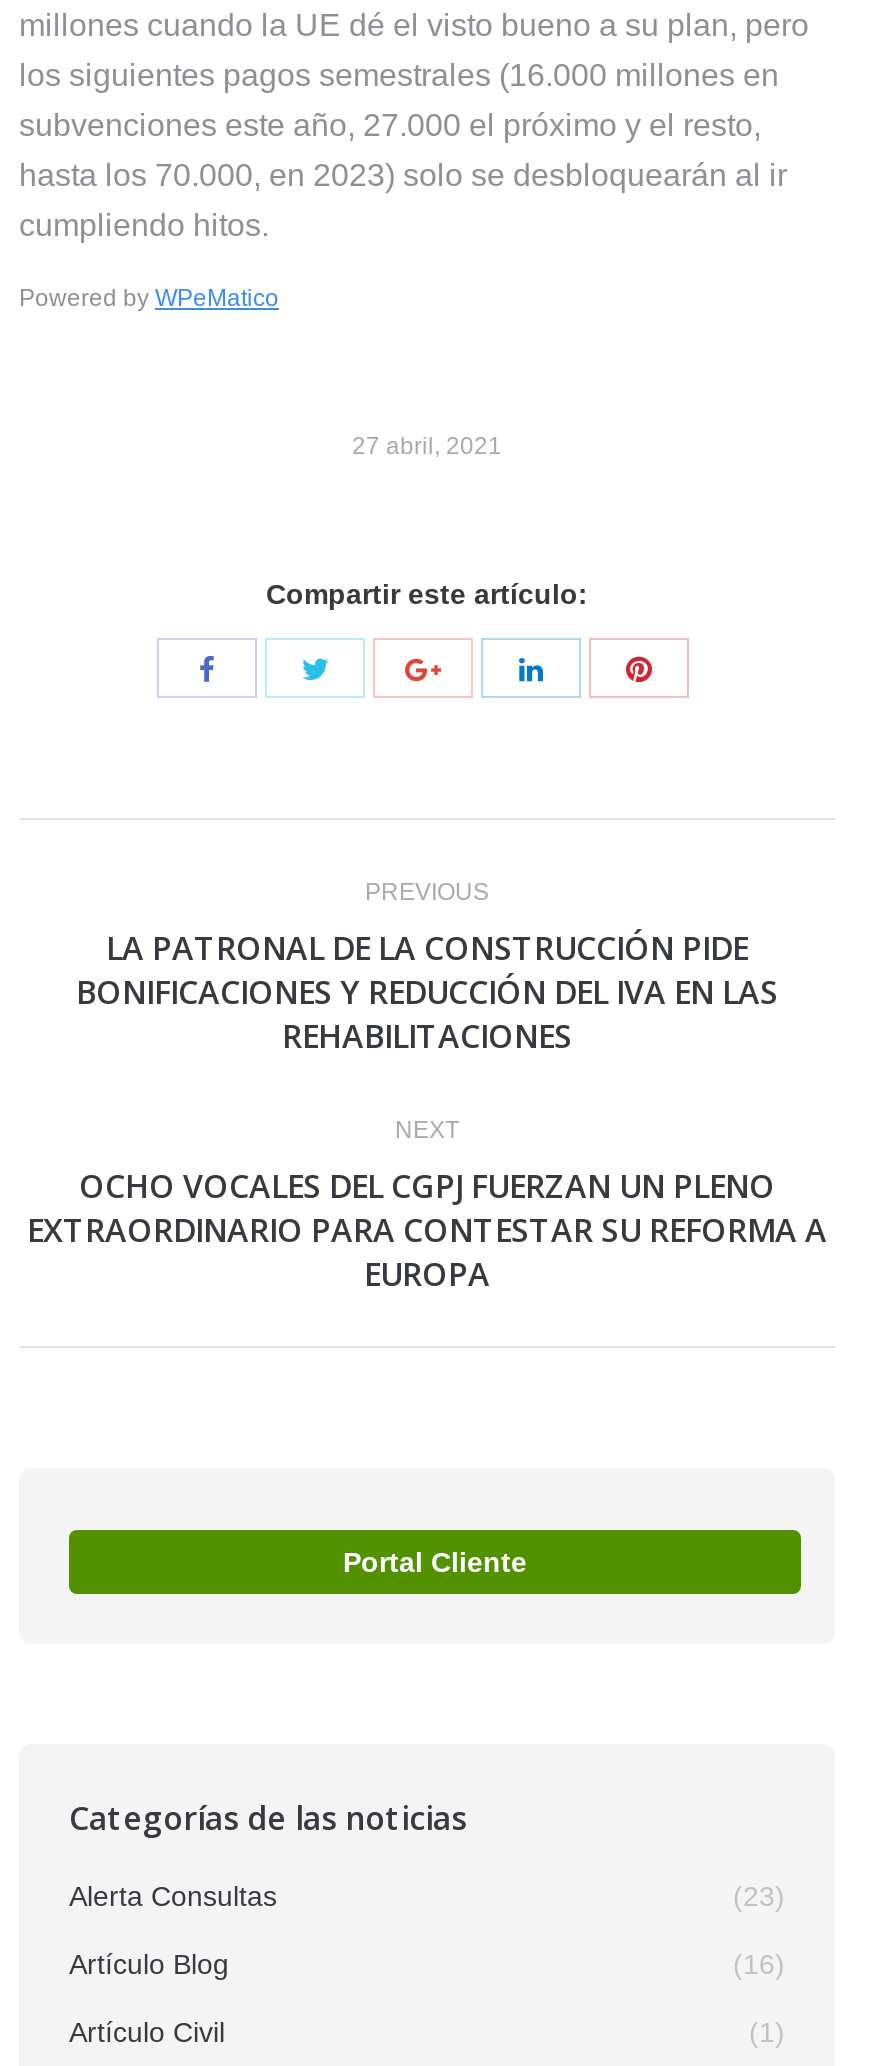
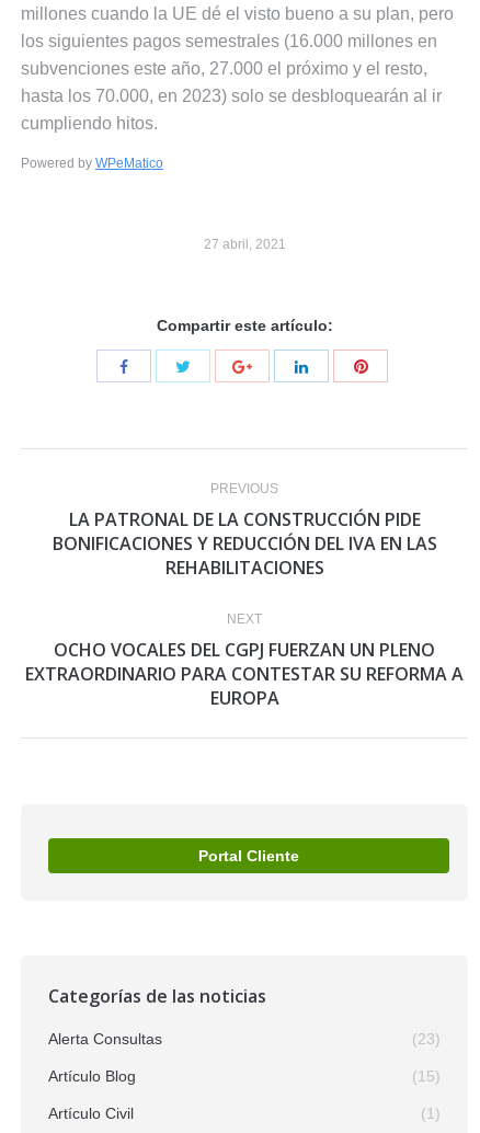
[733,1948,785,1980] (16) -> [412,1067,441,1085] (15)

